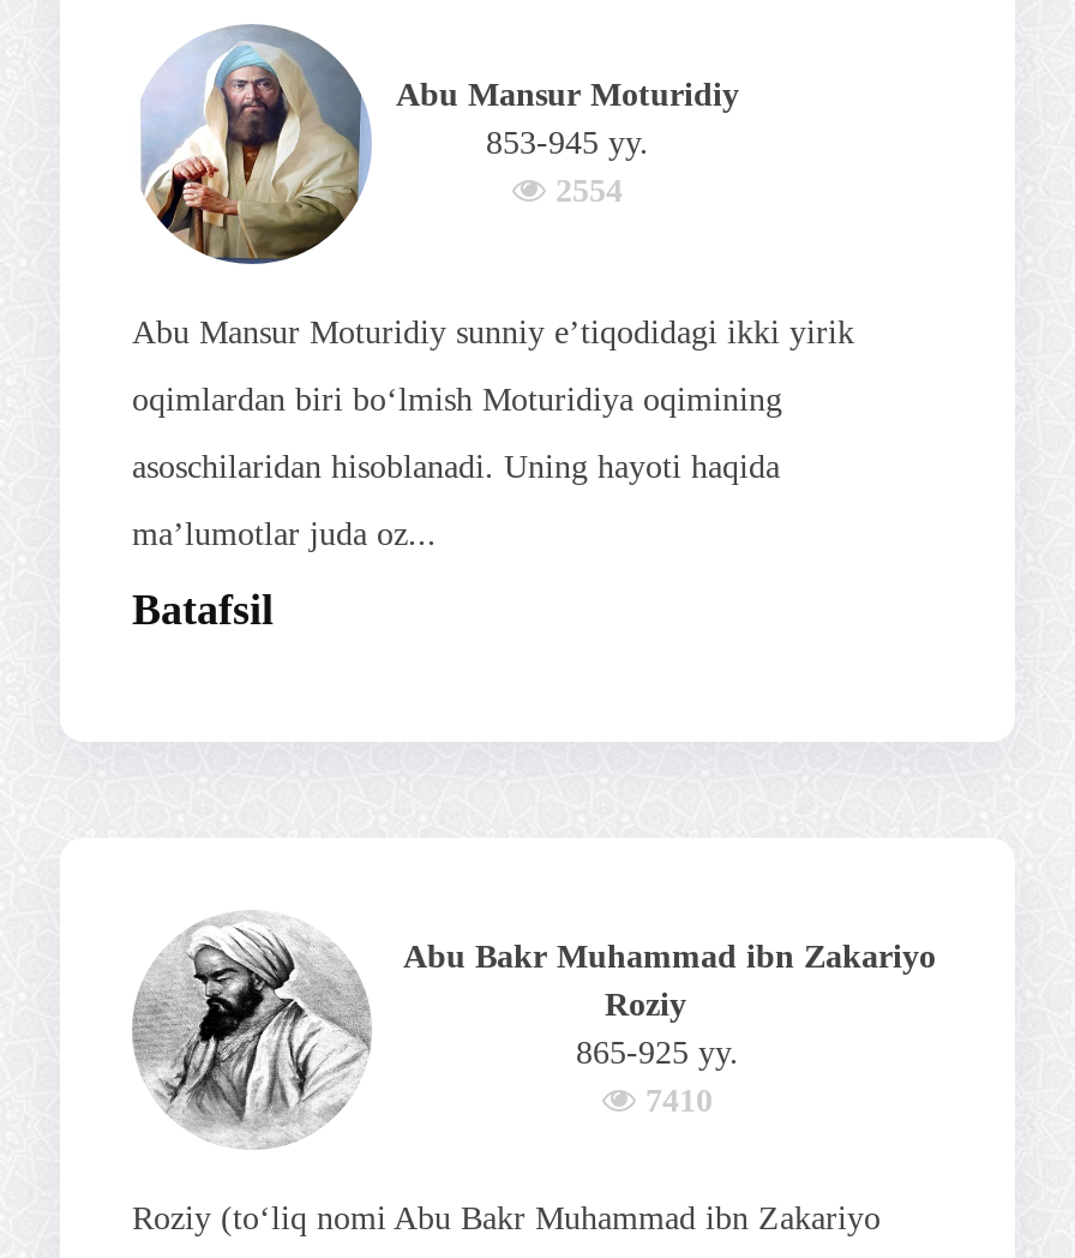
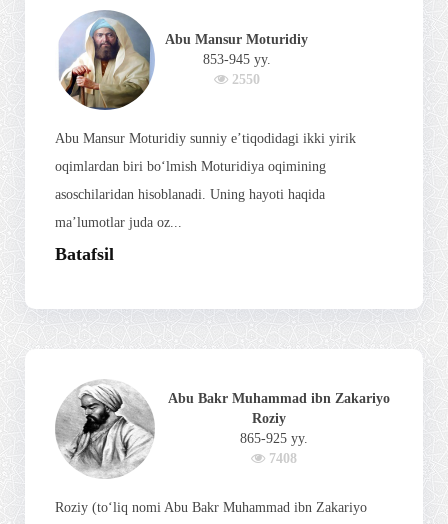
[555,172,623,208] 2554 -> [231,71,259,86] 2550
[645,1082,713,1118] 7410 -> [269,450,297,465] 7408

